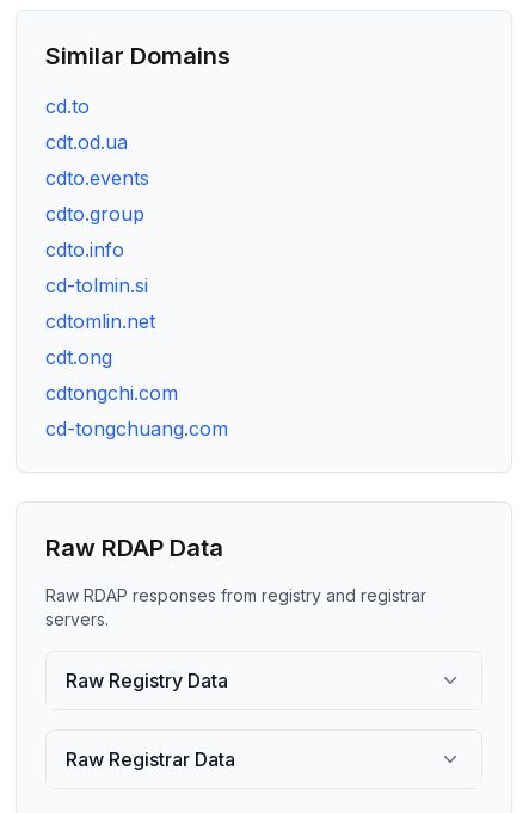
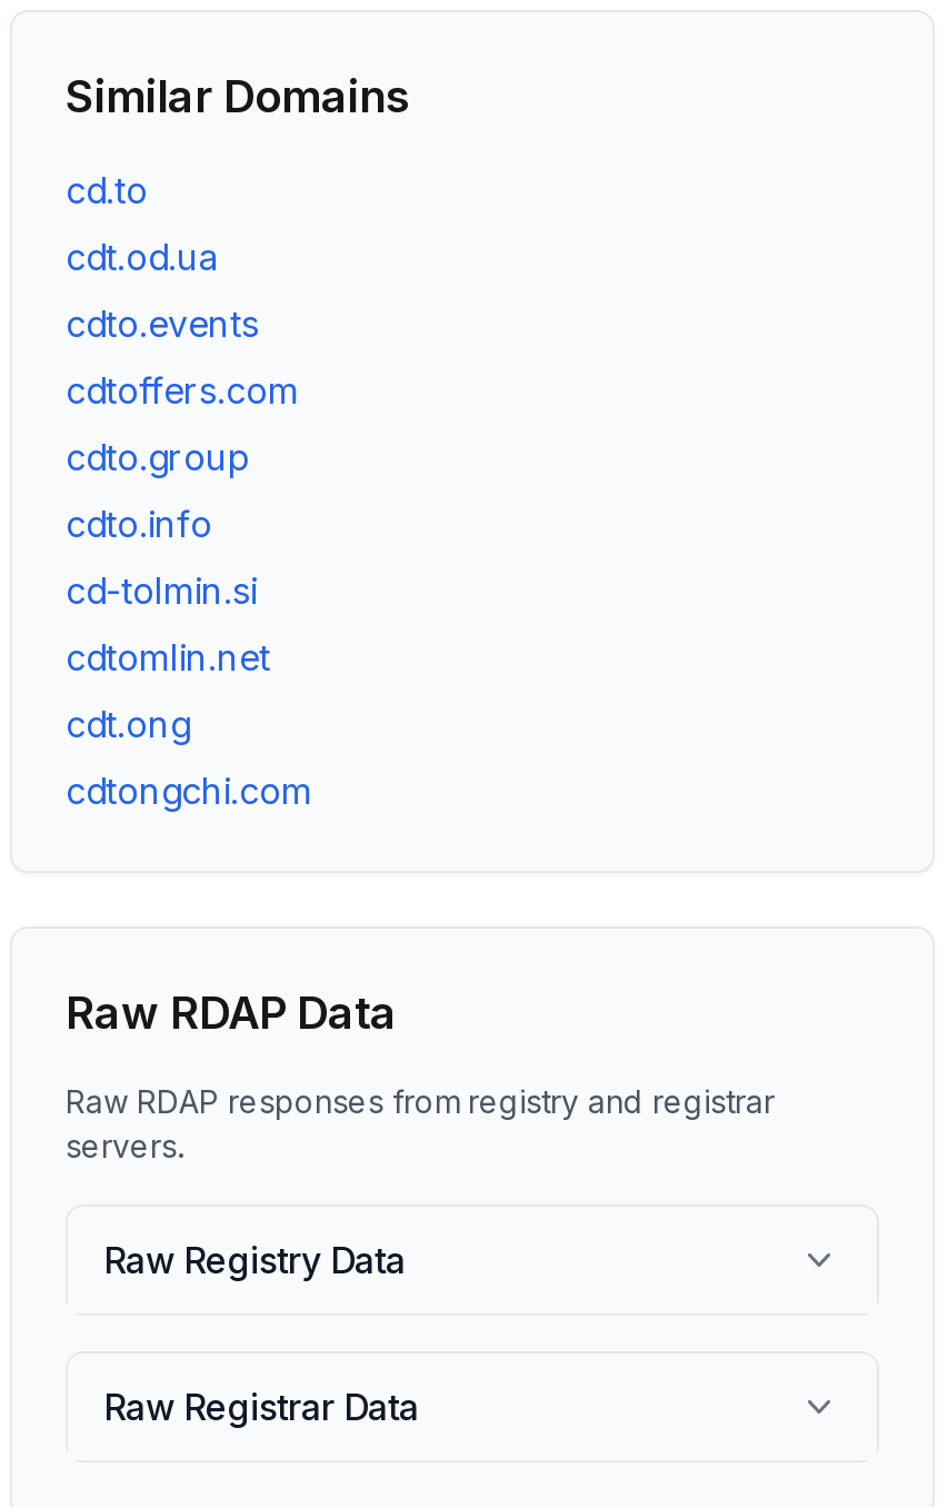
none -> [66,368,299,413] cdtoffers.com
moved [45,202,178,405] -> [66,435,312,813]: cdto.group | cdto.info | cd-tolmin.si | cdtomlin.net | cdt.ong | cdtongchi.com
[45,417,228,441] cd-tongchuang.com -> none

